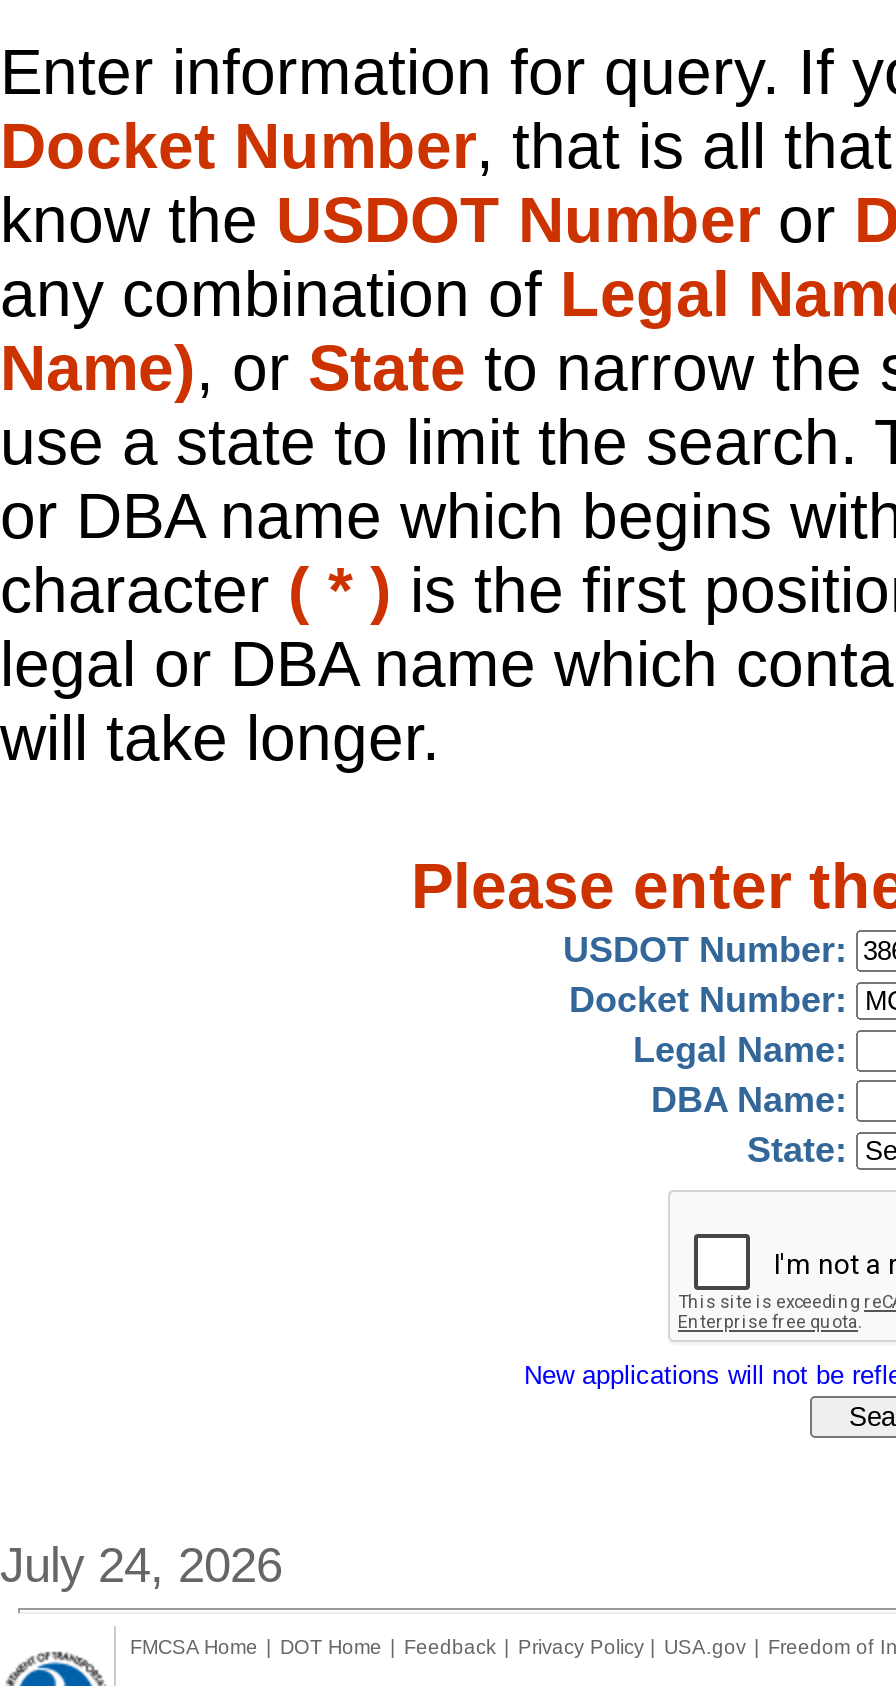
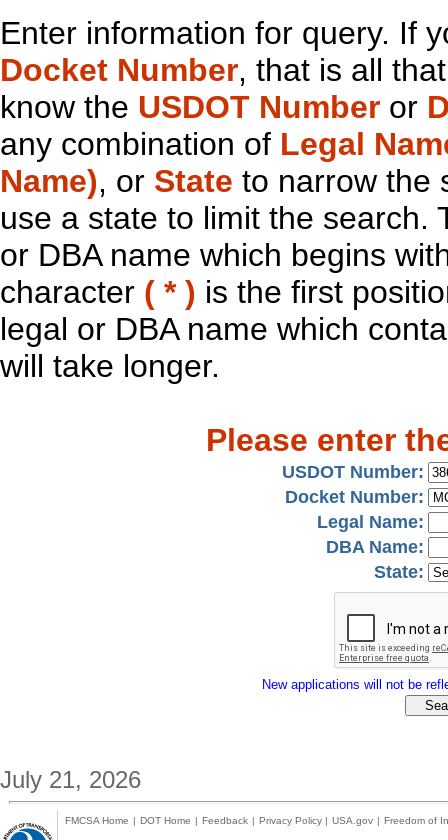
[0,1538,282,1592] July 24, 2026 -> [0,766,141,793] July 21, 2026

